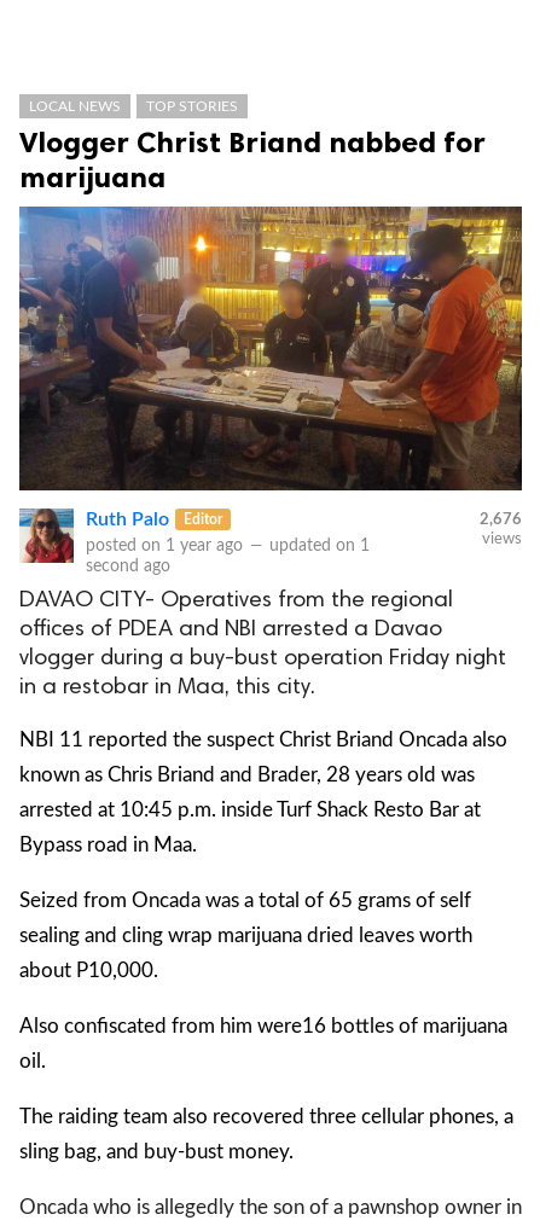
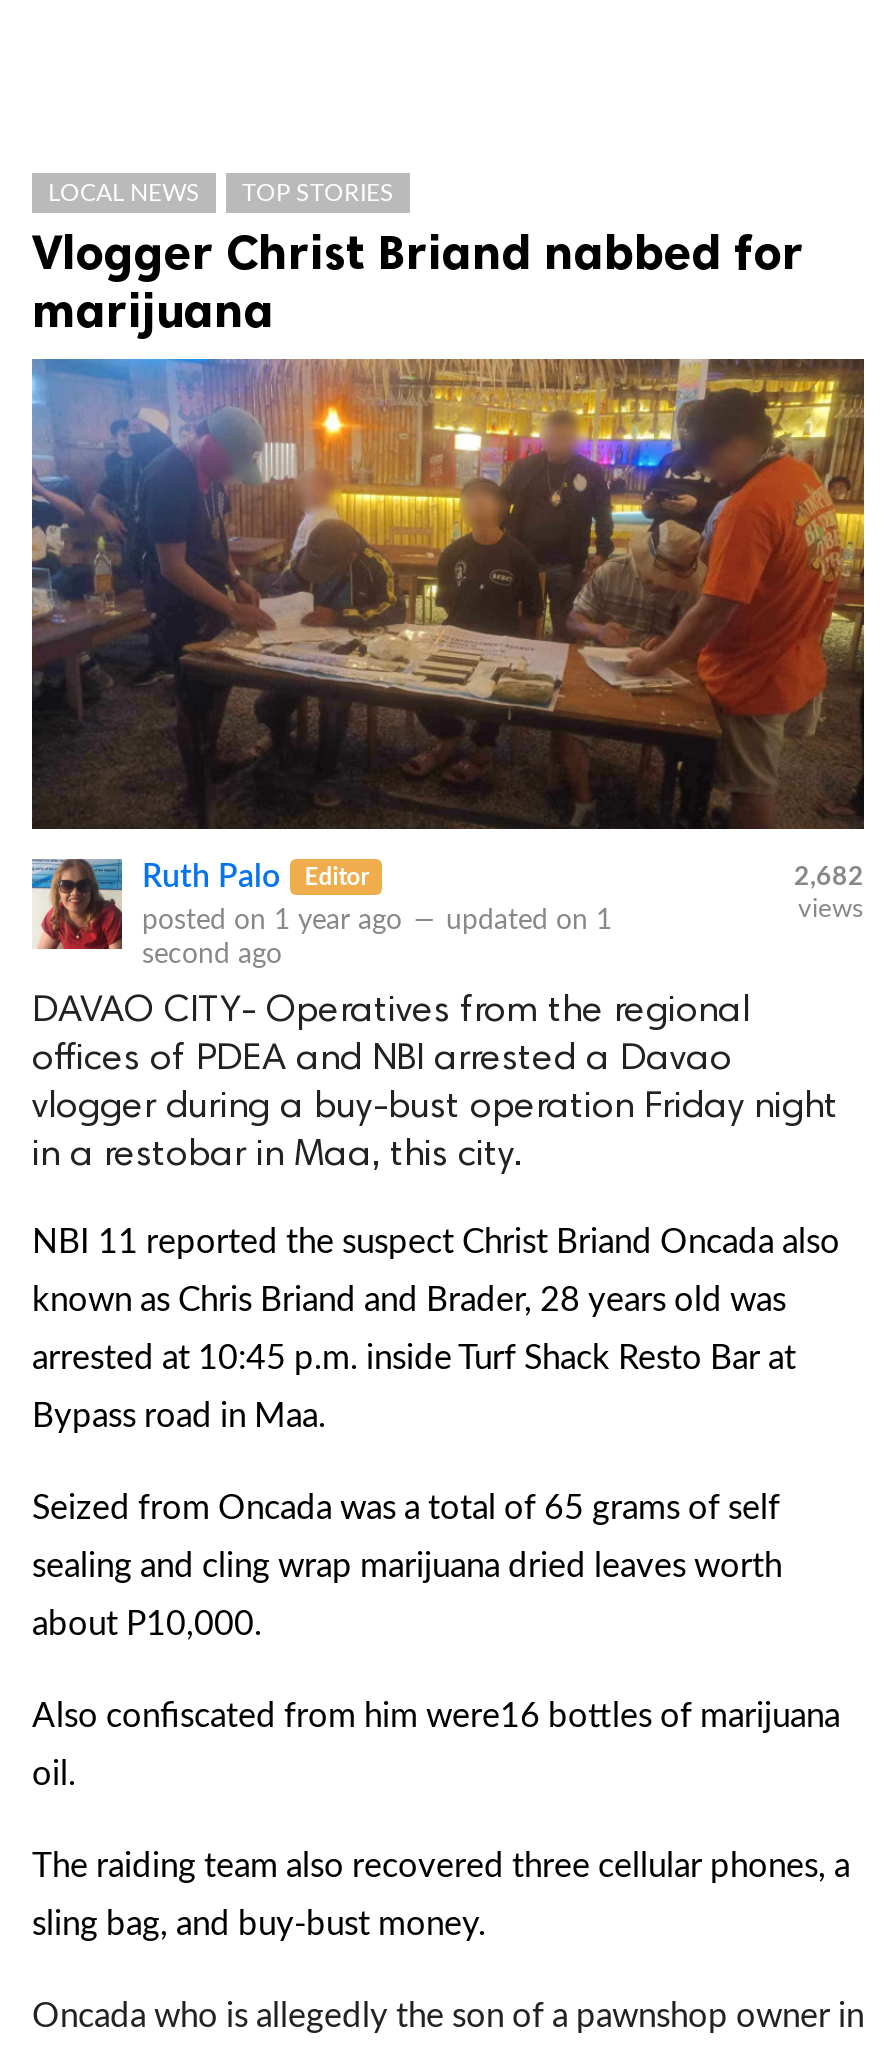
[480,512,522,527] 2,676 -> [794,864,864,890] 2,682

